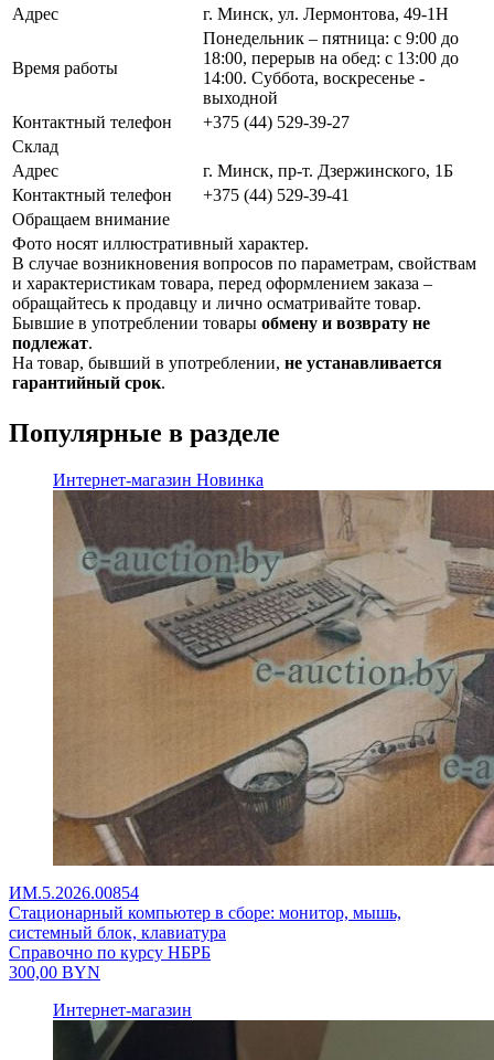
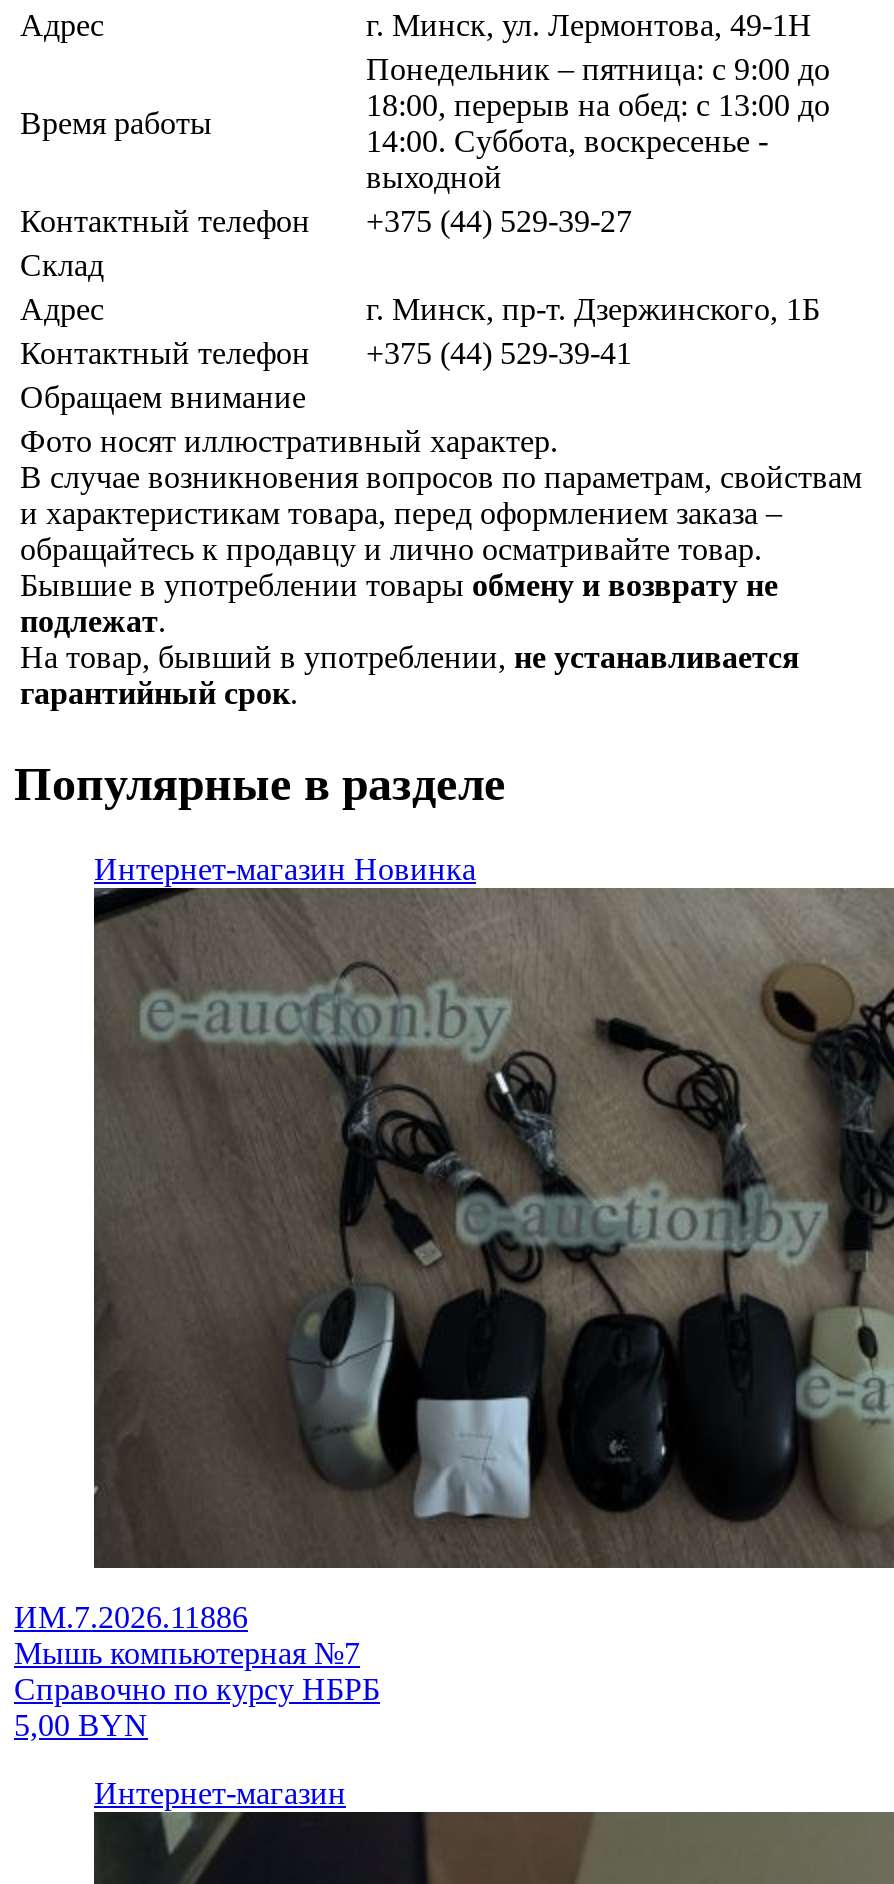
[9,490,491,942] [image] | ИМ.5.2026.00854 | Стационарный компьютер в сборе: монитор, мышь, | системный блок, клавиатура -> [14,890,888,1670] [image] | ИМ.7.2026.11886 | Мышь компьютерная №7
[9,963,100,982] 300,00 BYN -> [14,1708,148,1742] 5,00 BYN

